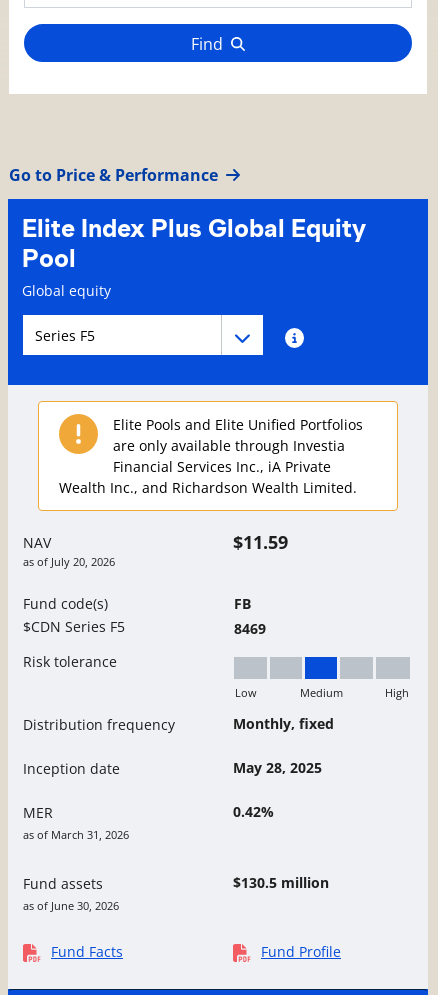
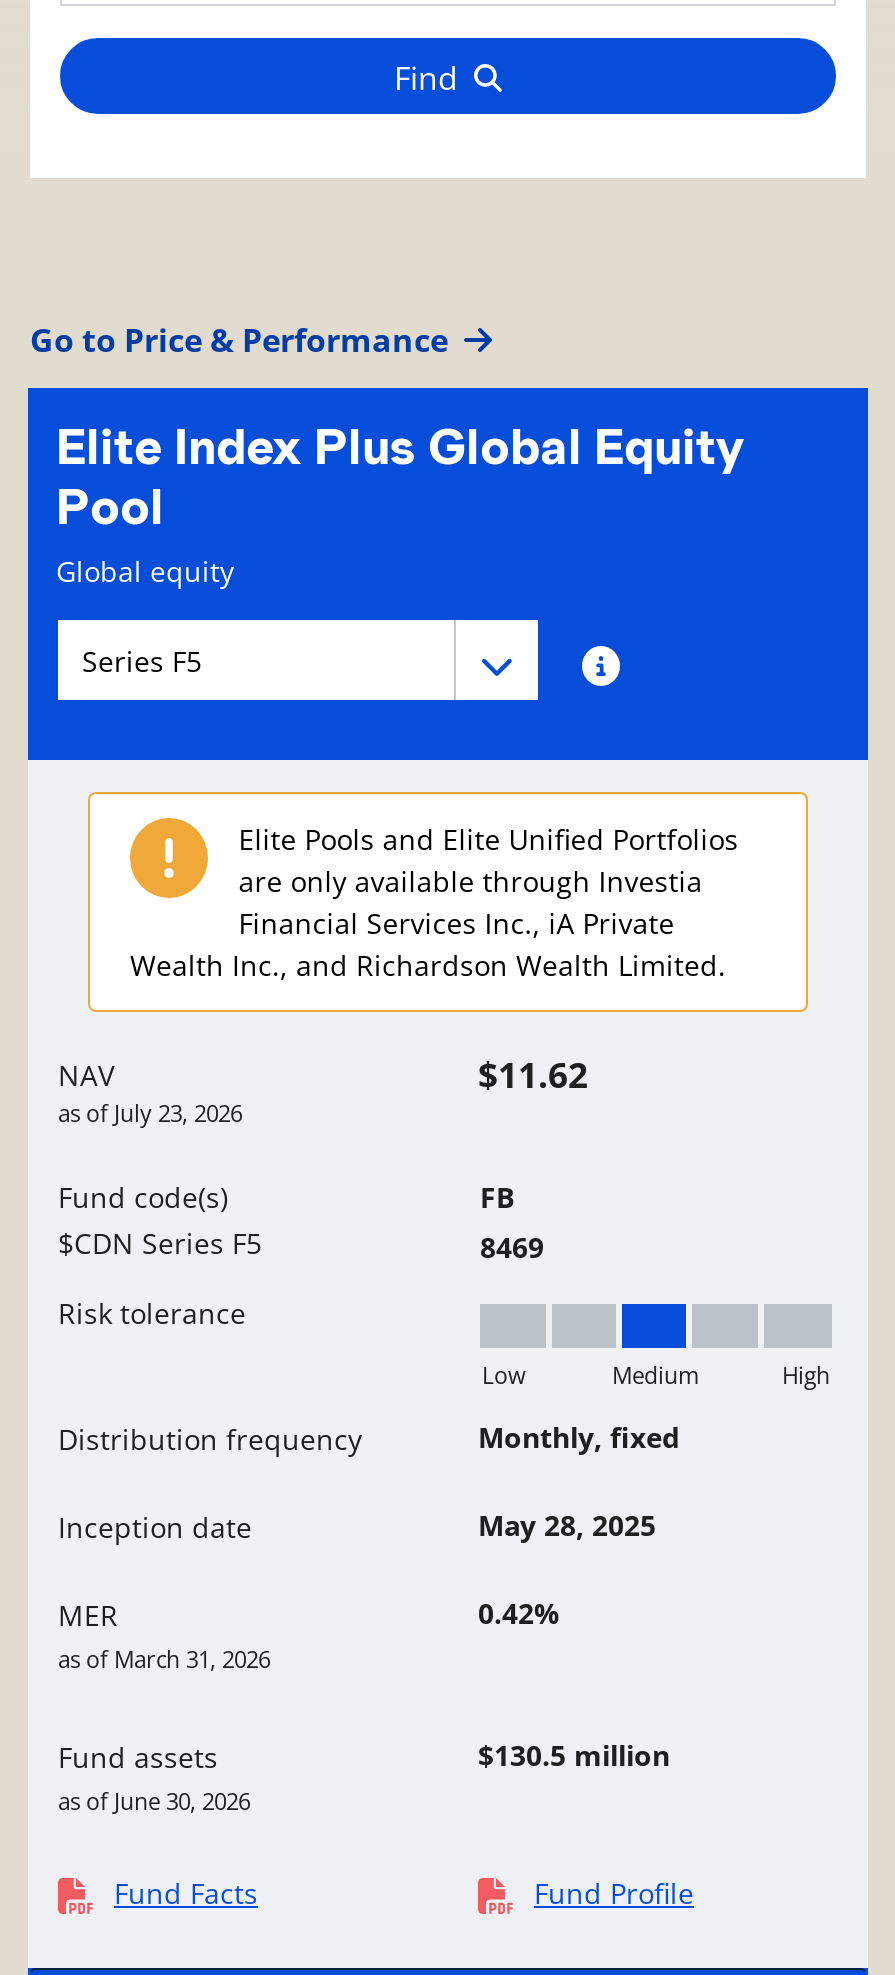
[233,530,288,554] $11.59 -> [478,1051,588,1099] $11.62
[23,554,115,569] as of July 20, 2026 -> [58,1099,242,1129] as of July 23, 2026

